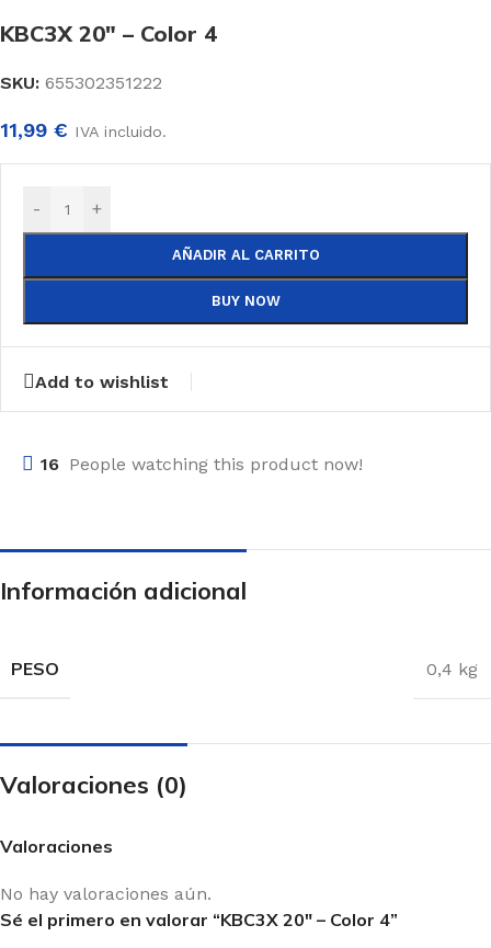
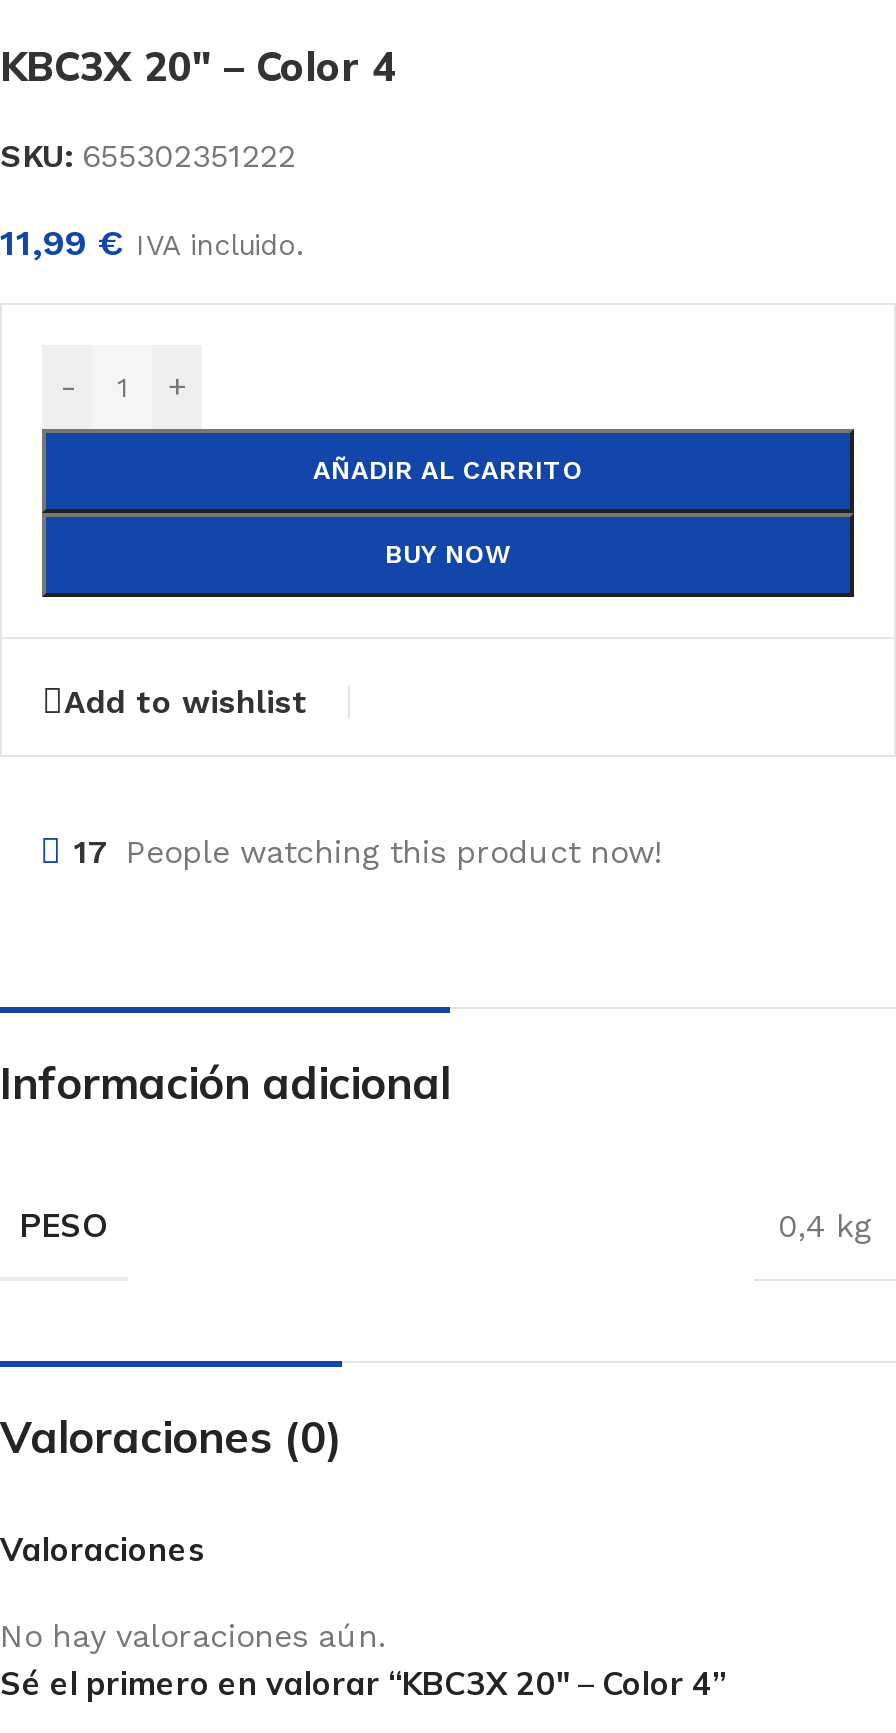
[41,454,363,475] 16 People watching this product now! -> [74,833,662,871] 17 People watching this product now!

